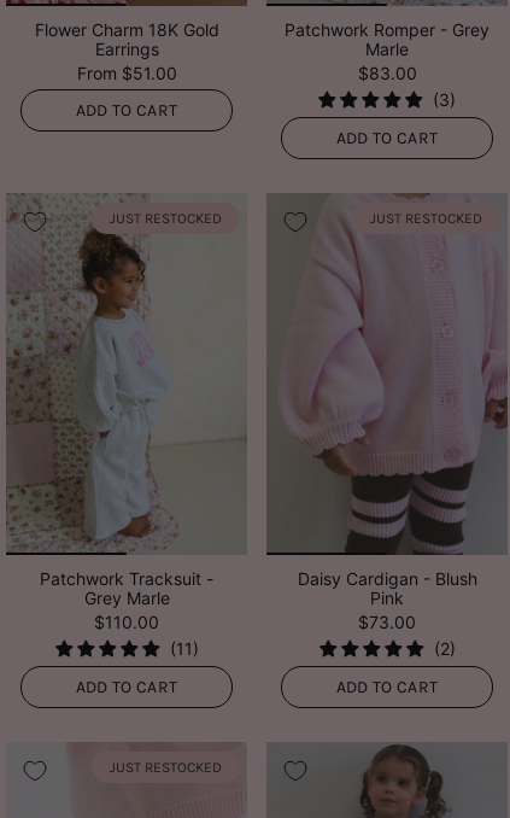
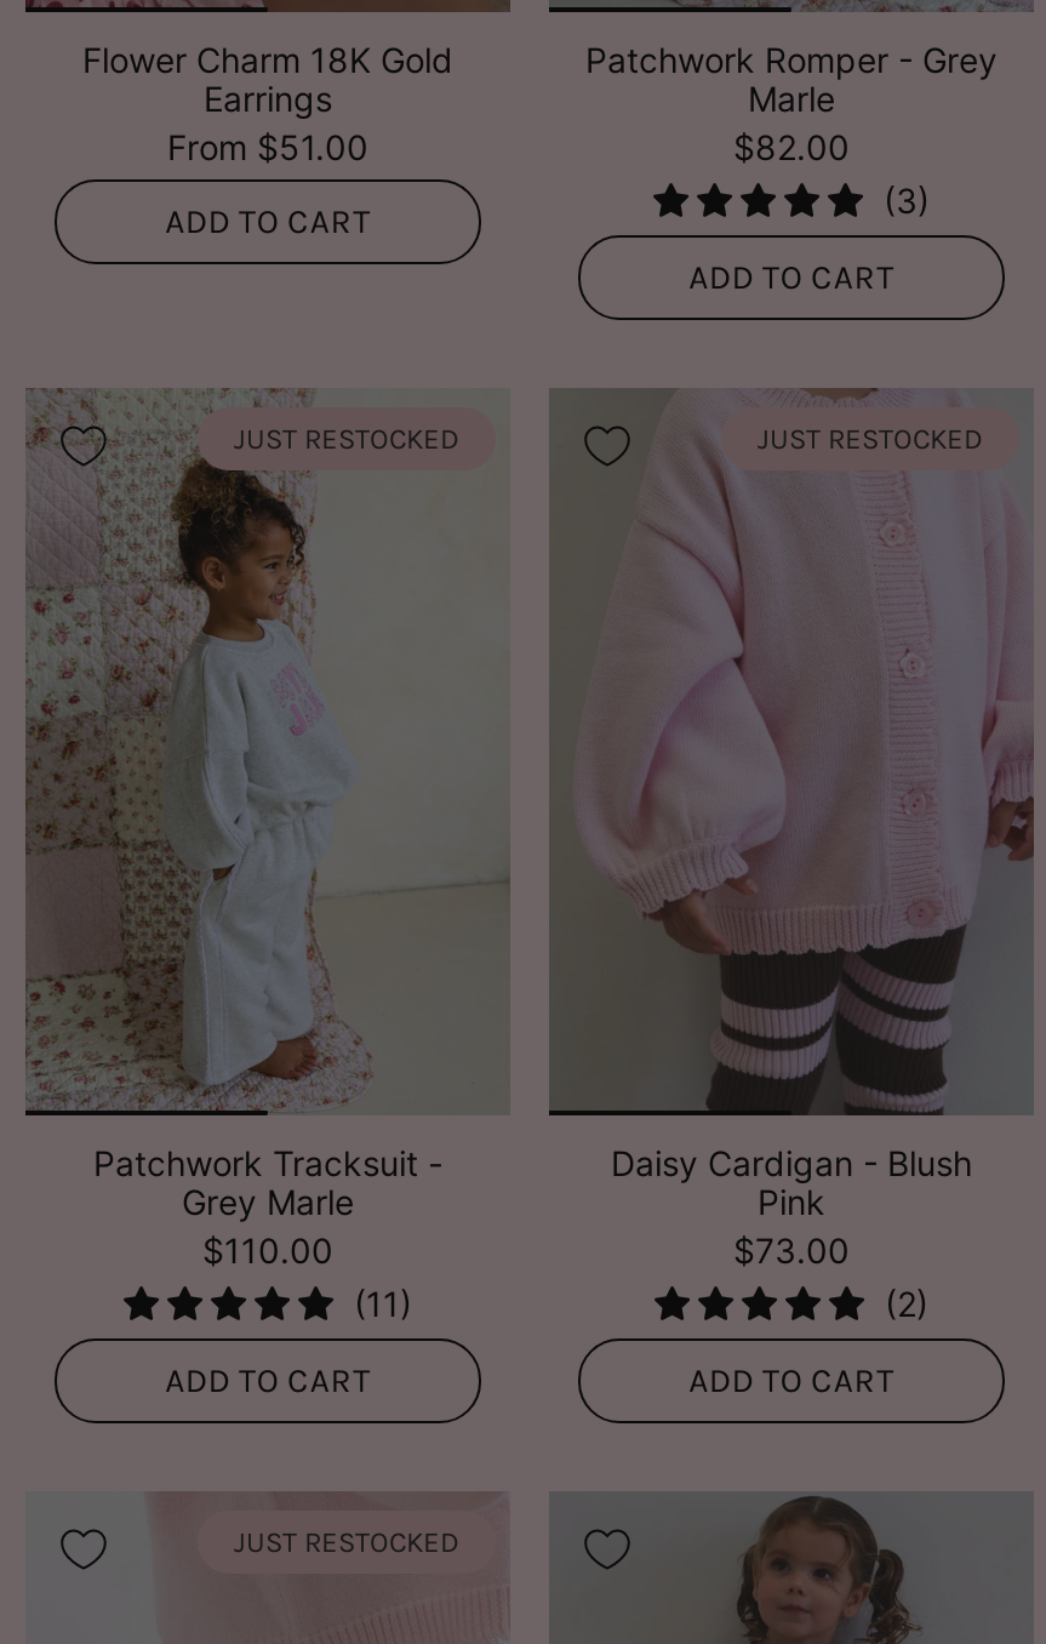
[357,63,417,83] $83.00 -> [733,126,850,167] $82.00

